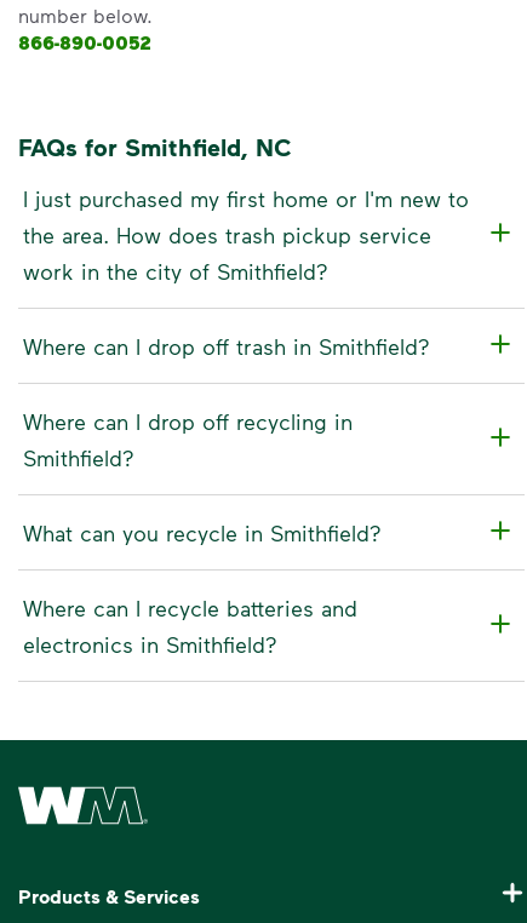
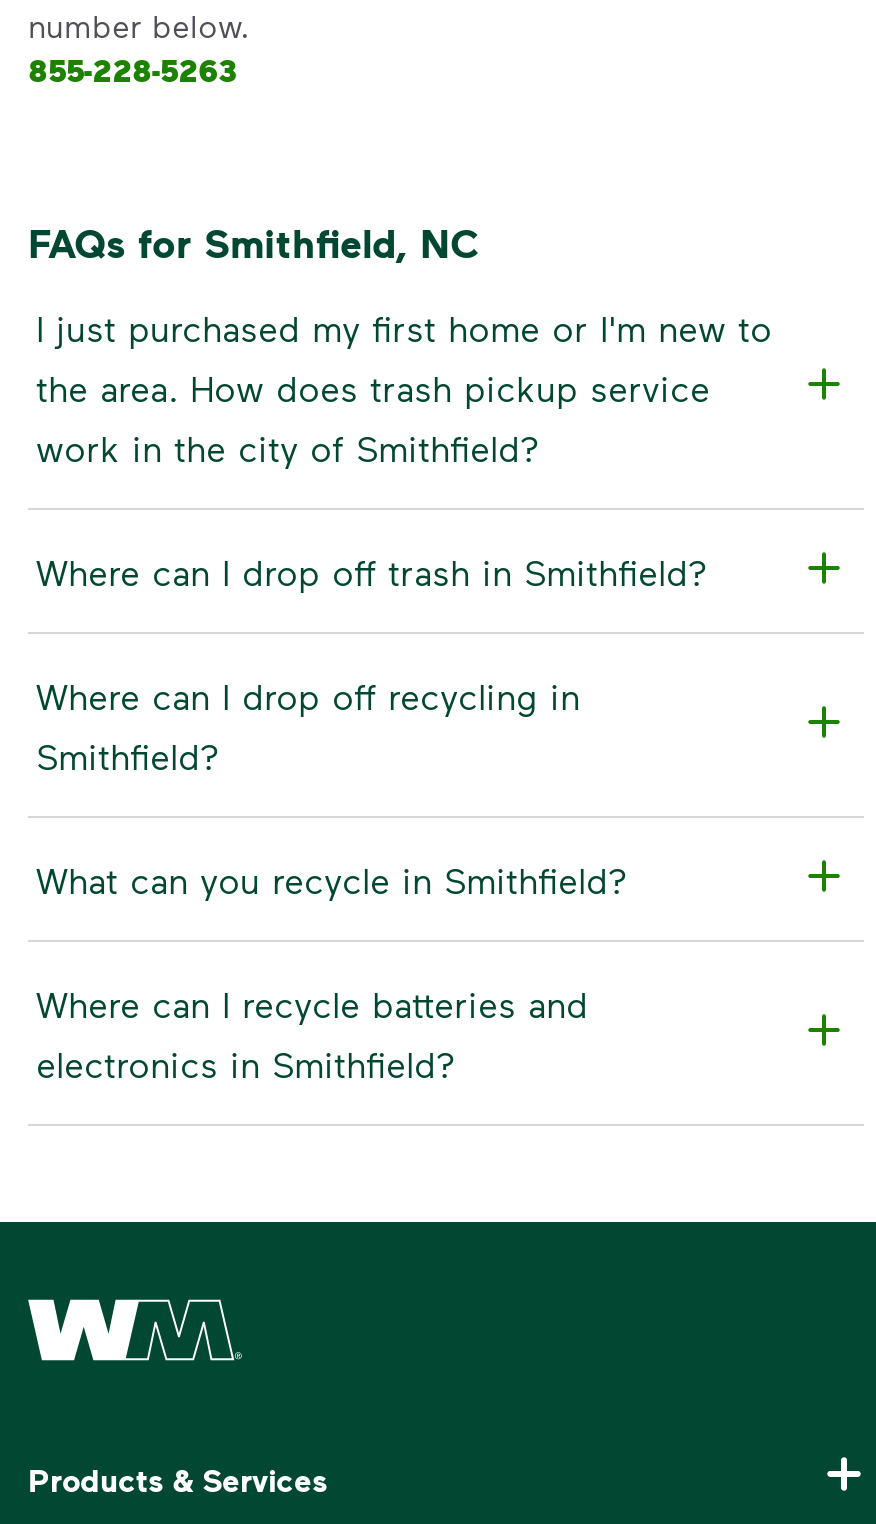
[18,30,151,55] 866-890-0052 -> [28,50,238,90] 855-228-5263

